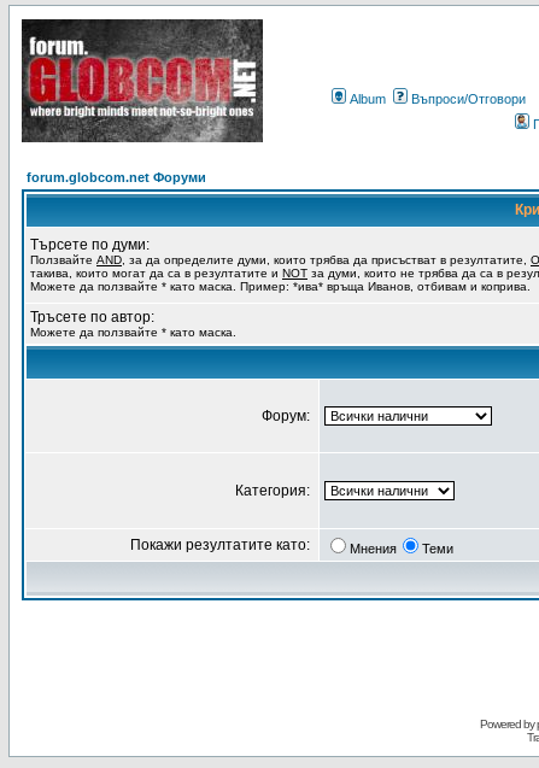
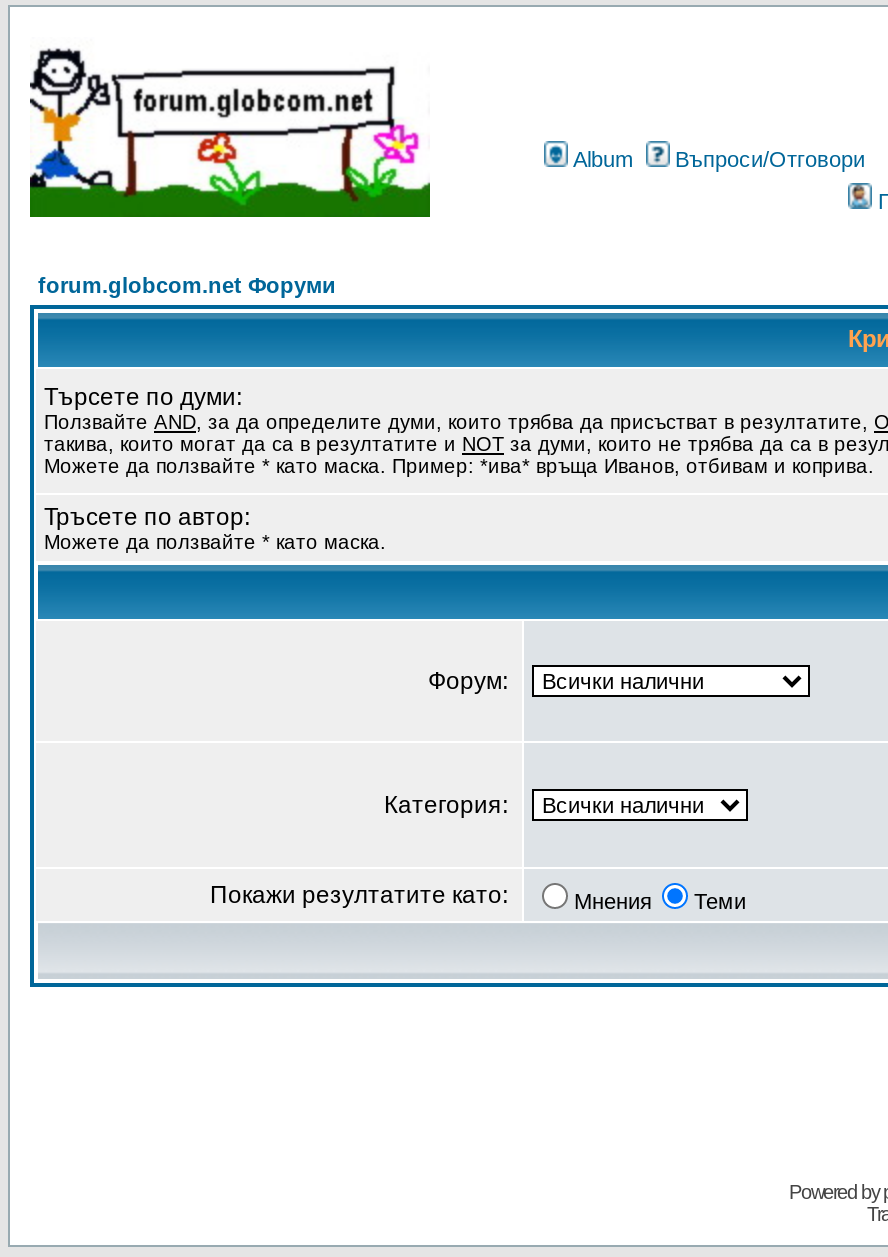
[20,18,264,143] [image] -> [30,29,430,227] [image]

